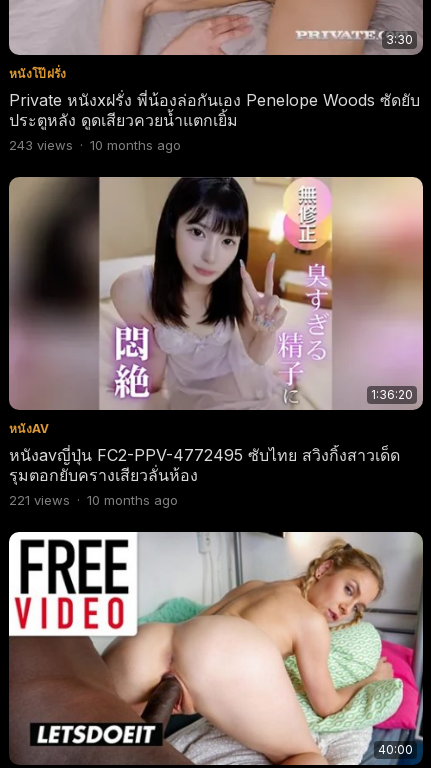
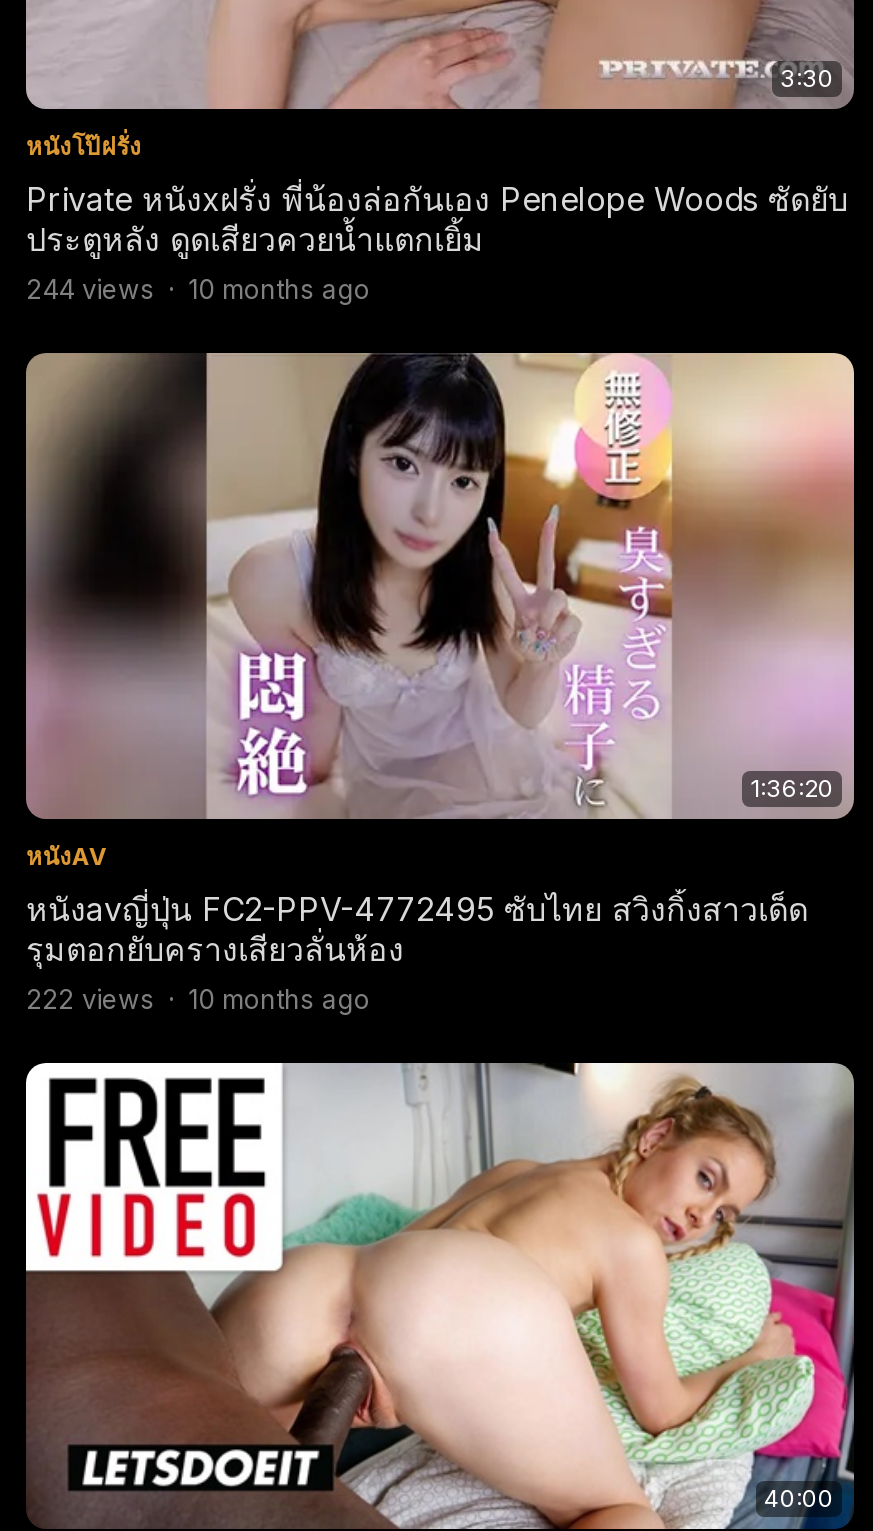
[9,137,181,153] 243 views · 10 months ago -> [26,273,370,305] 244 views · 10 months ago
[9,492,178,508] 221 views · 10 months ago -> [26,983,370,1015] 222 views · 10 months ago

